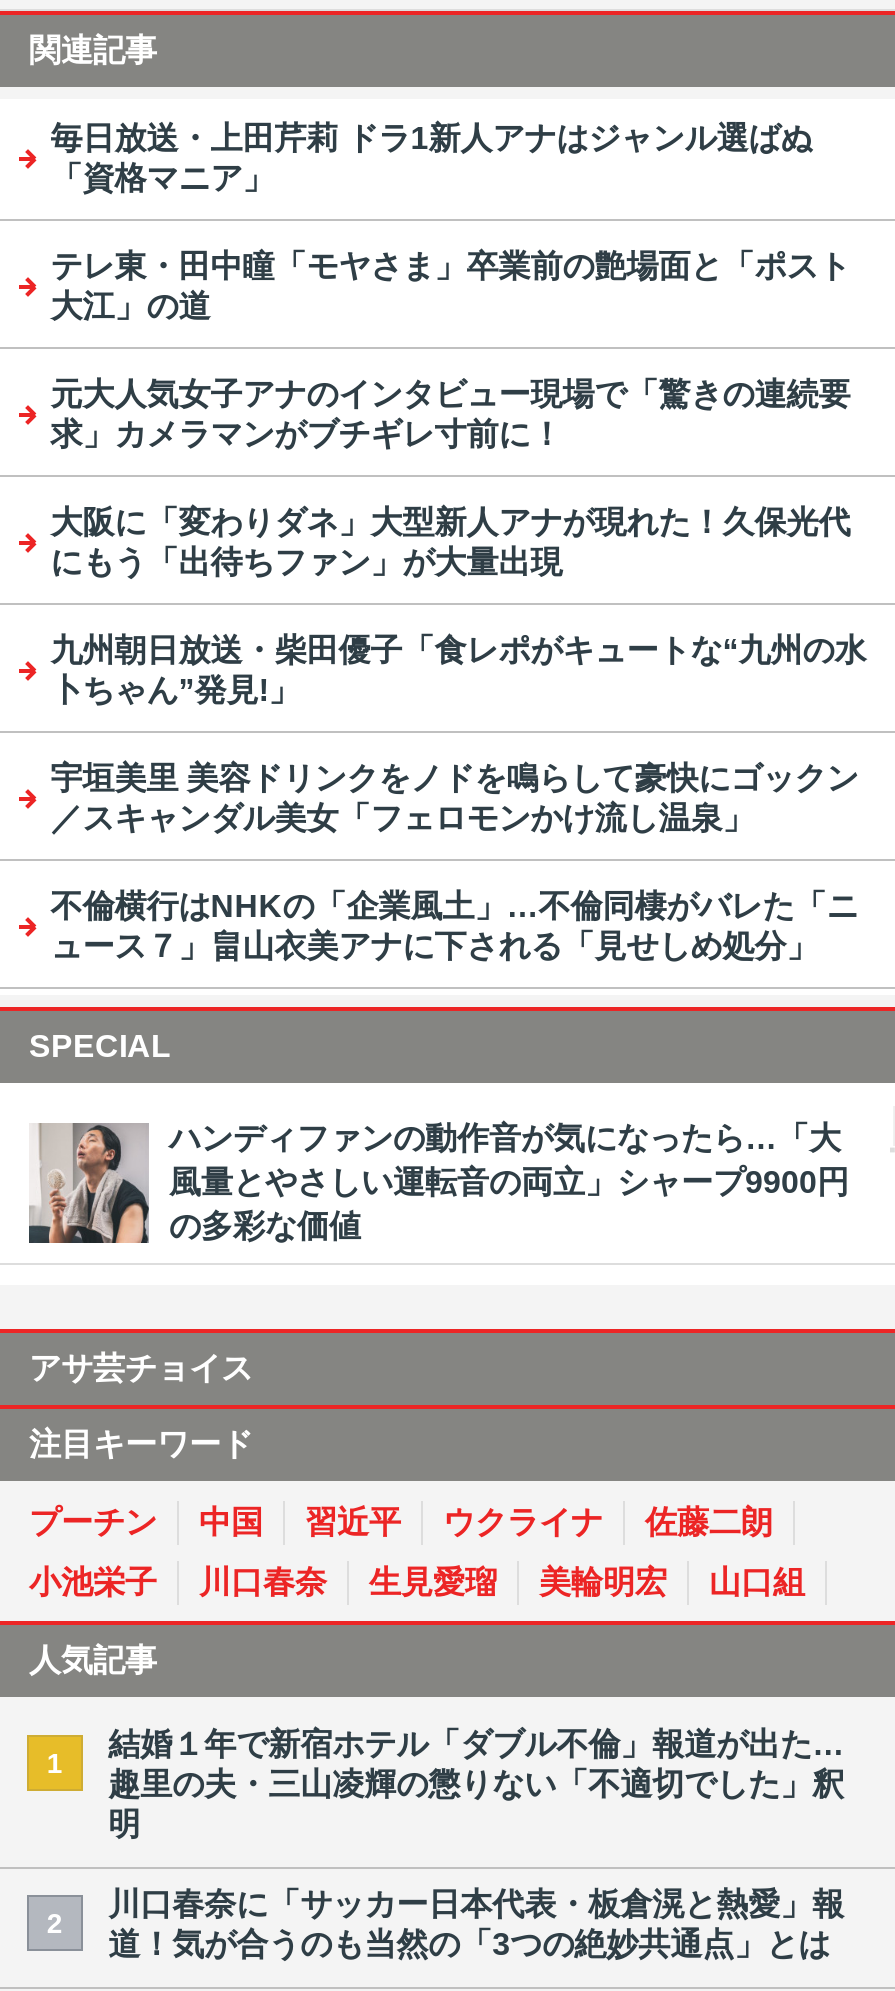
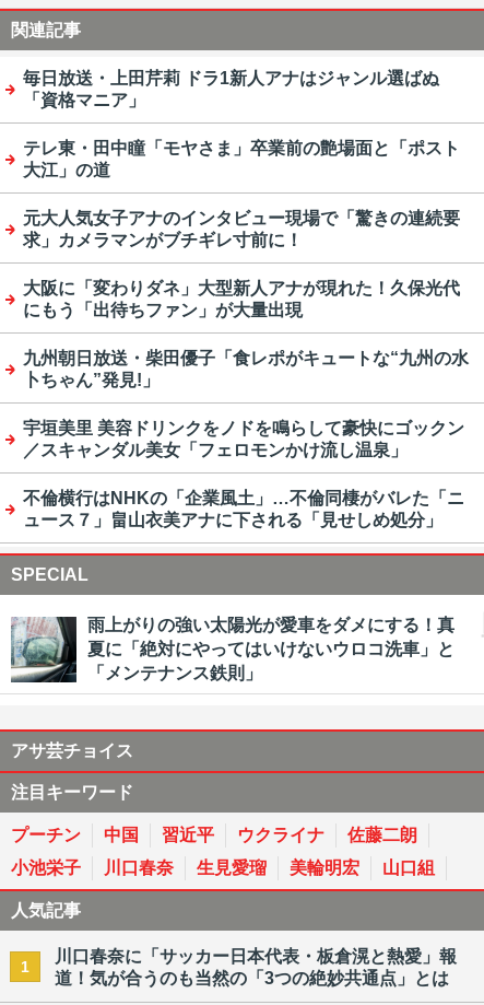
[27,1121,849,1245] [image] | ハンディファンの動作音が気になったら…「大 | 風量とやさしい運転音の両立」シャープ9900円 | の多彩な価値 -> [10,616,455,683] [image] | 雨上がりの強い太陽光が愛車をダメにする！真 | 夏に「絶対にやってはいけないウロコ洗車」と | 「メンテナンス鉄則」
[47,1727,844,1938] 結婚１年で新宿ホテル「ダブル不倫」報道が出た… | 趣里の夫・三山凌輝の懲りない「不適切でした」釈 | 明 | 2 -> none

